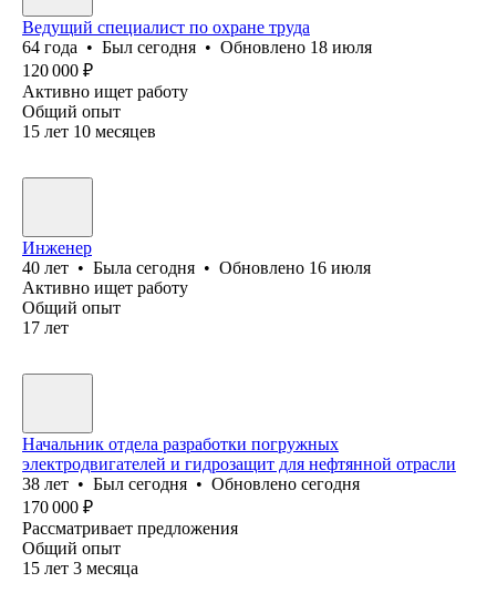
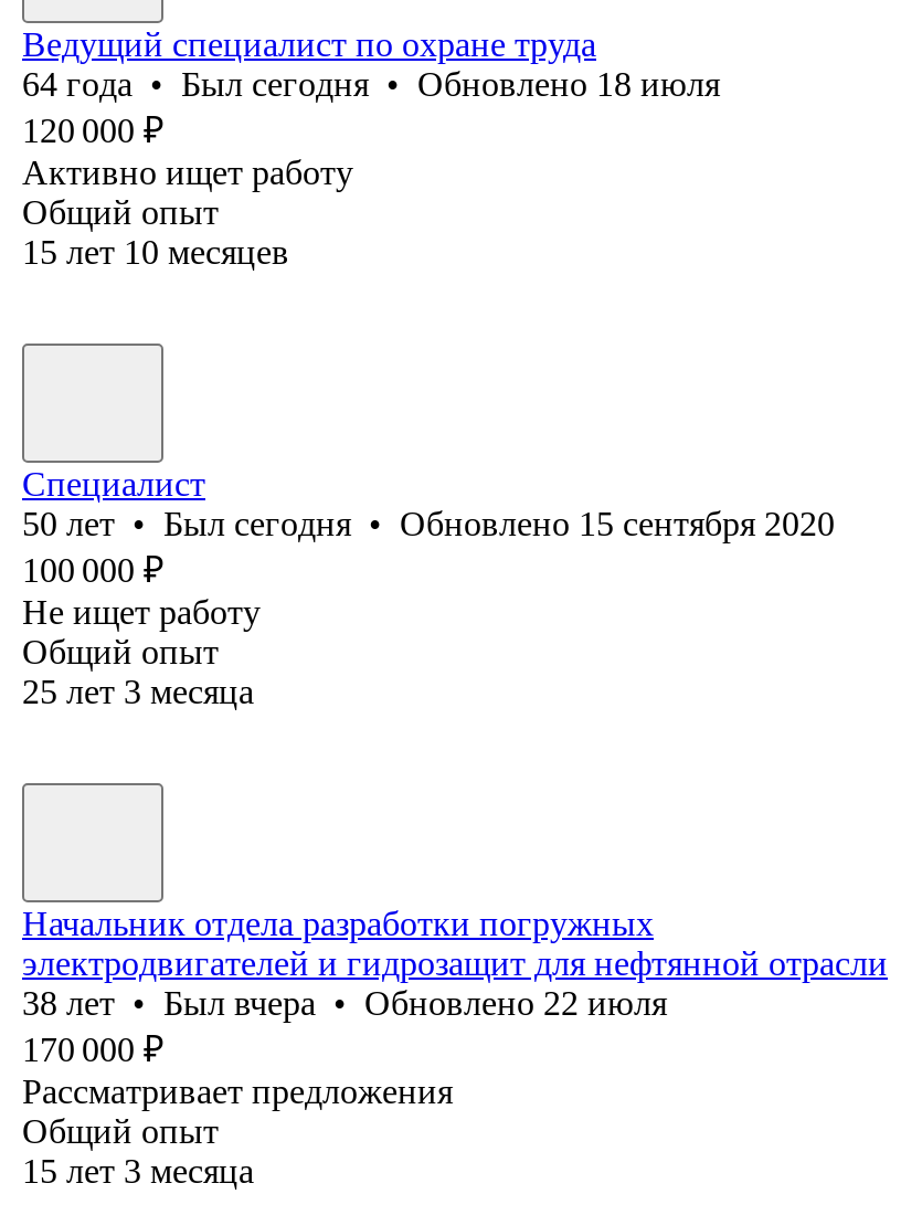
[22,238,371,297] Инженер | 40 лет • Была сегодня • Обновлено 16 июля | Активно ищет работу -> [22,465,835,630] Специалист | 50 лет • Был сегодня • Обновлено 15 сентября 2020 | 100 000 ₽ | Не ищет работу
[22,318,69,337] 17 лет -> [22,672,254,710] 25 лет 3 месяца
[22,474,360,493] 38 лет • Был сегодня • Обновлено сегодня -> [22,984,667,1021] 38 лет • Был вчера • Обновлено 22 июля

